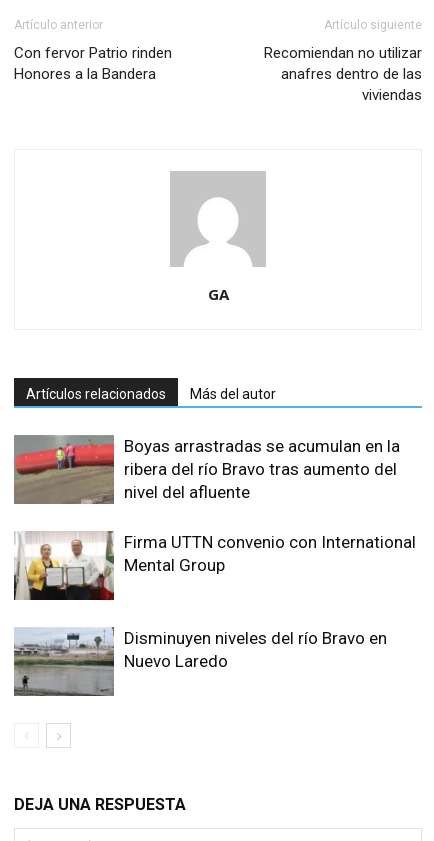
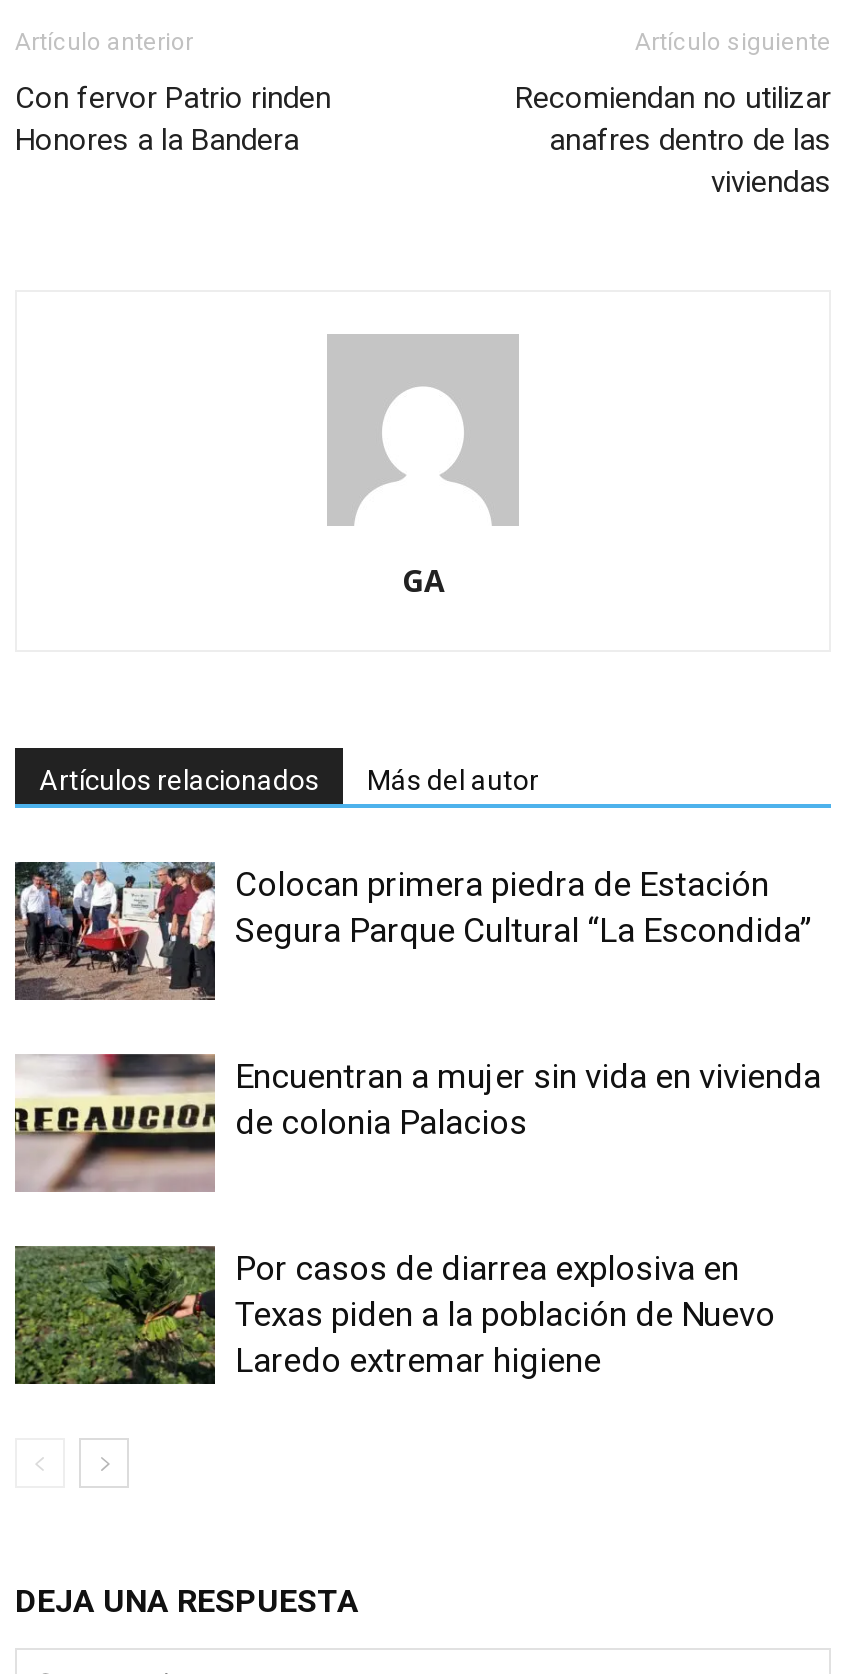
[14,435,400,504] [image] | Boyas arrastradas se acumulan en la | ribera del río Bravo tras aumento del | nivel del afluente -> [13,862,811,1000] [image] | Colocan primera piedra de Estación | Segura Parque Cultural “La Escondida”
[14,531,416,601] [image] | Firma UTTN convenio con International | Mental Group -> [15,1052,821,1194] [image] | Encuentran a mujer sin vida en vivienda | de colonia Palacios
[14,627,387,697] [image] | Disminuyen niveles del río Bravo en | Nuevo Laredo -> [13,1244,775,1384] [image] | Por casos de diarrea explosiva en | Texas piden a la población de Nuevo | Laredo extremar higiene

